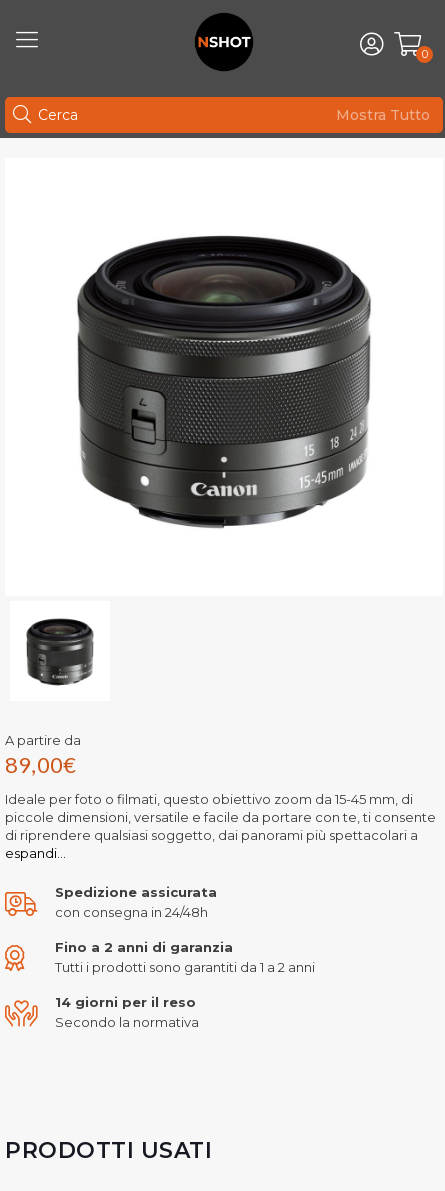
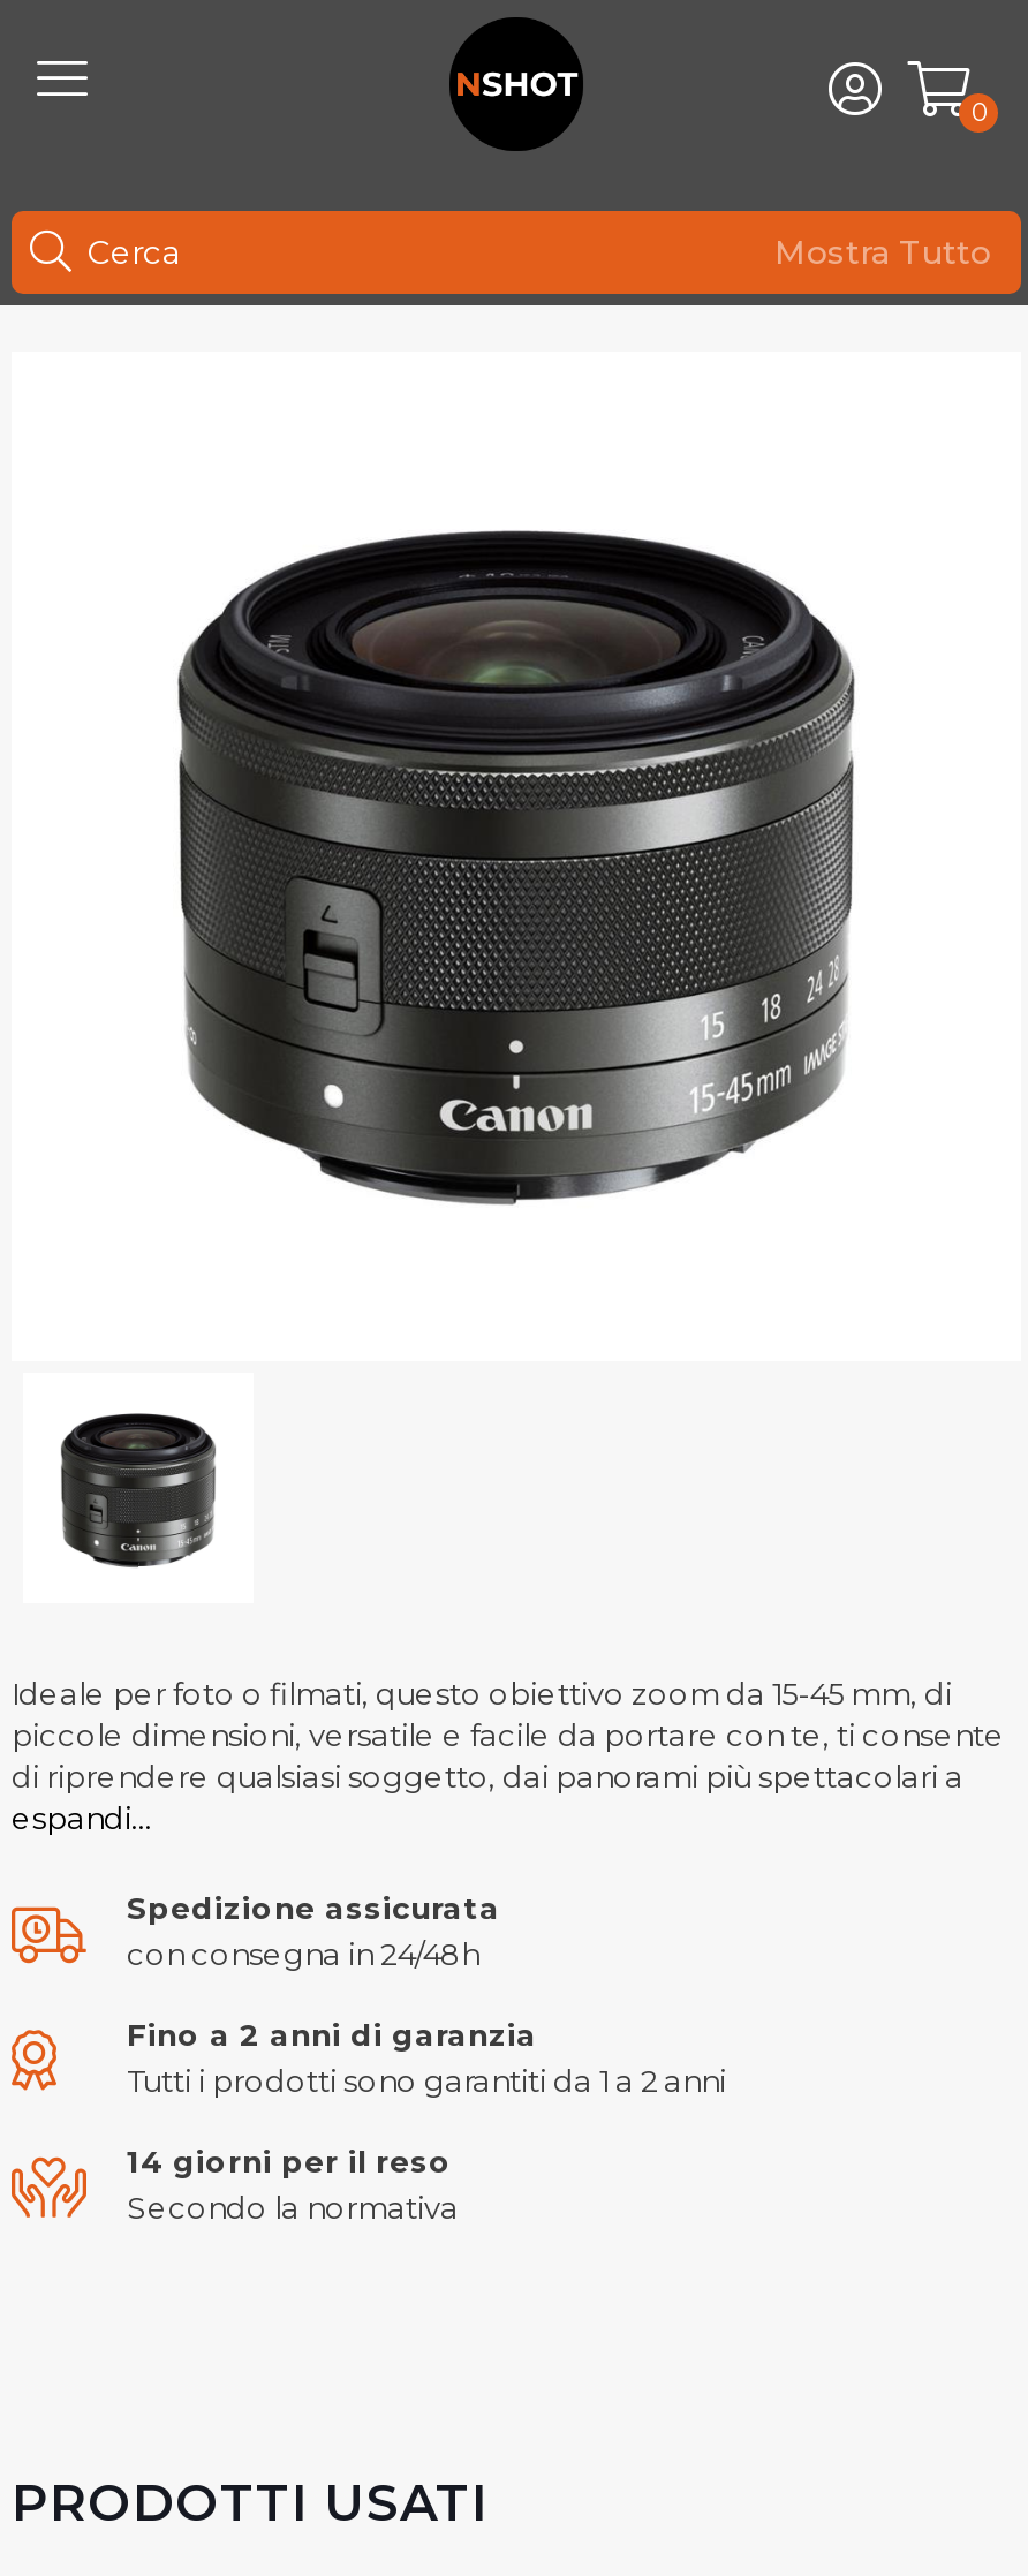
[5,731,81,777] A partire da | 89,00€ -> none

